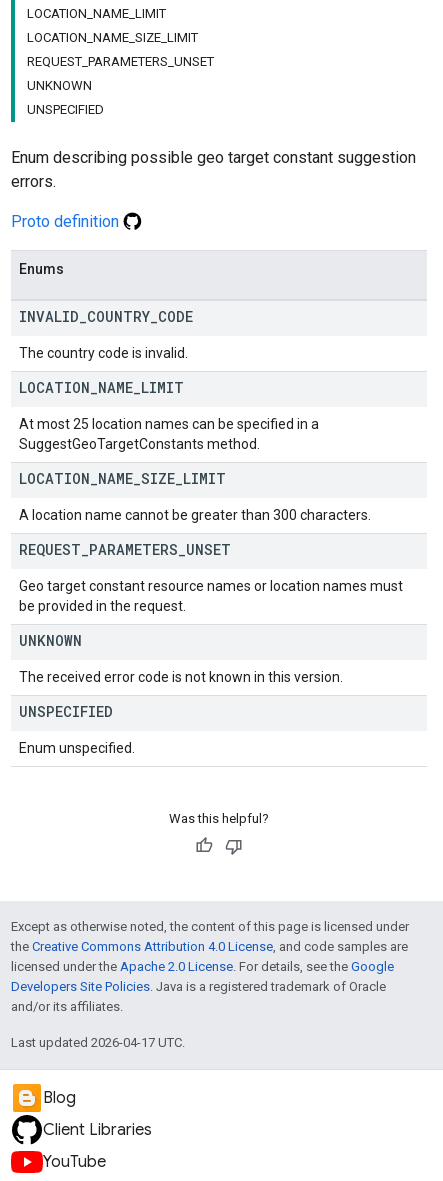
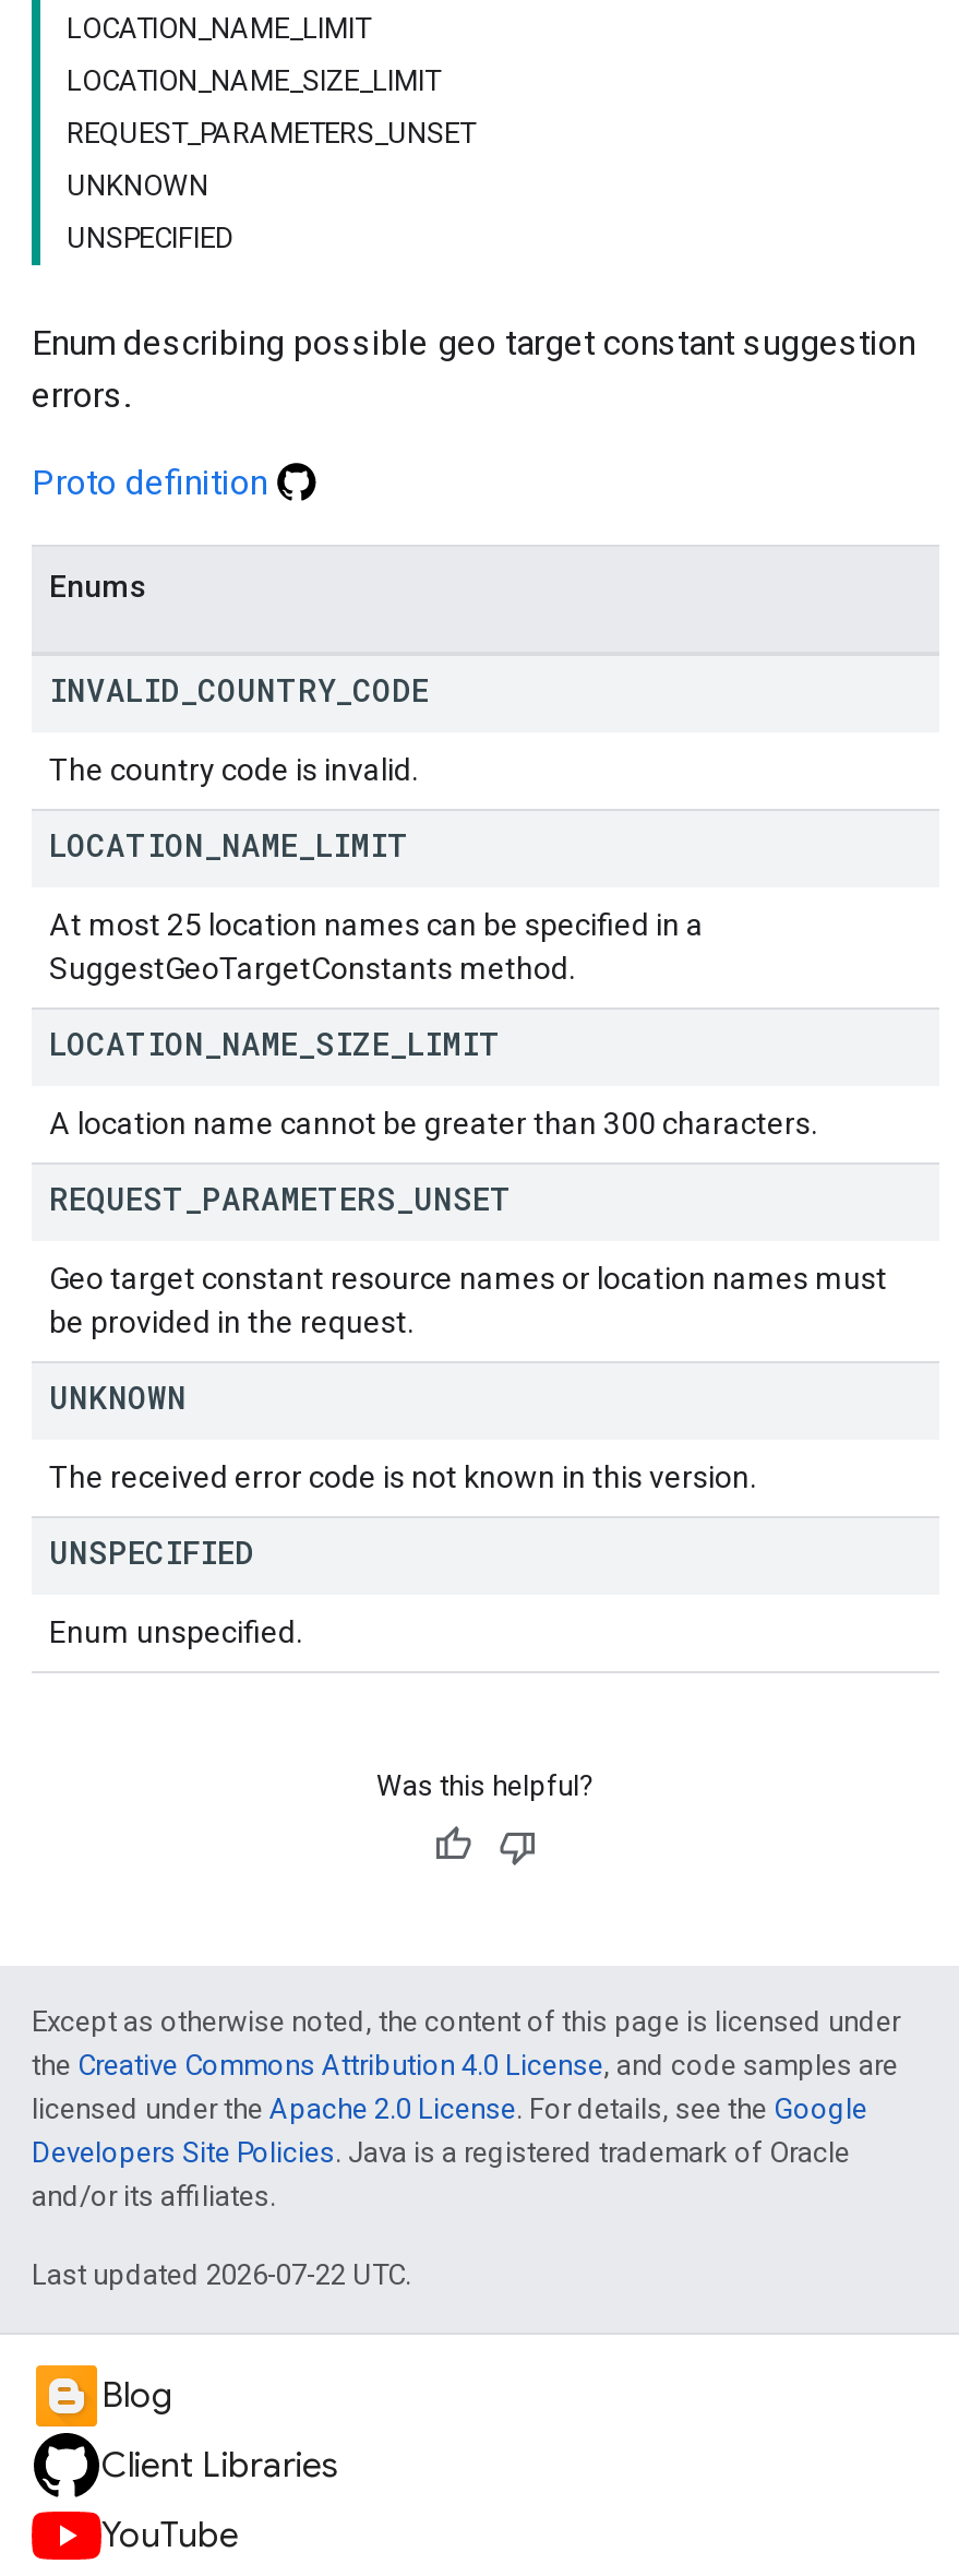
[11,1035,185,1050] Last updated 2026-04-17 UTC. -> [32,2258,411,2291] Last updated 2026-07-22 UTC.

